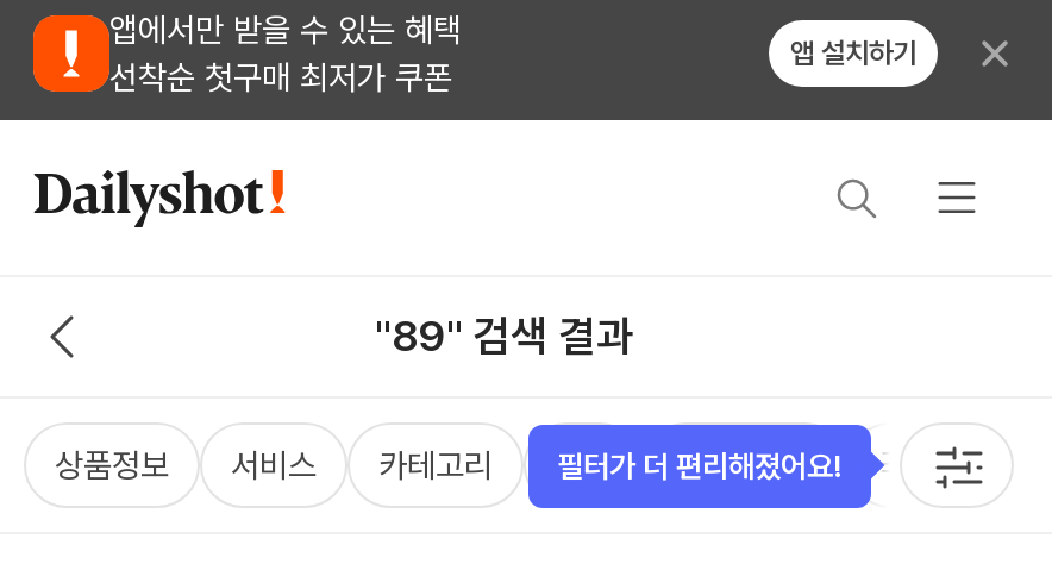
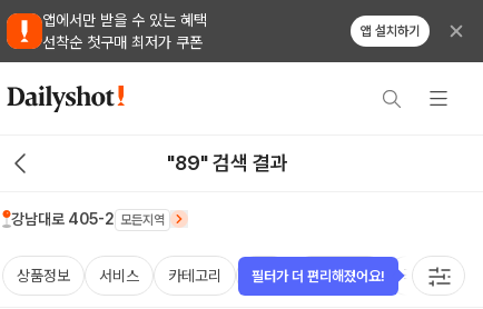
none -> [11,210,165,228] 강남대로 405-2 모든지역

